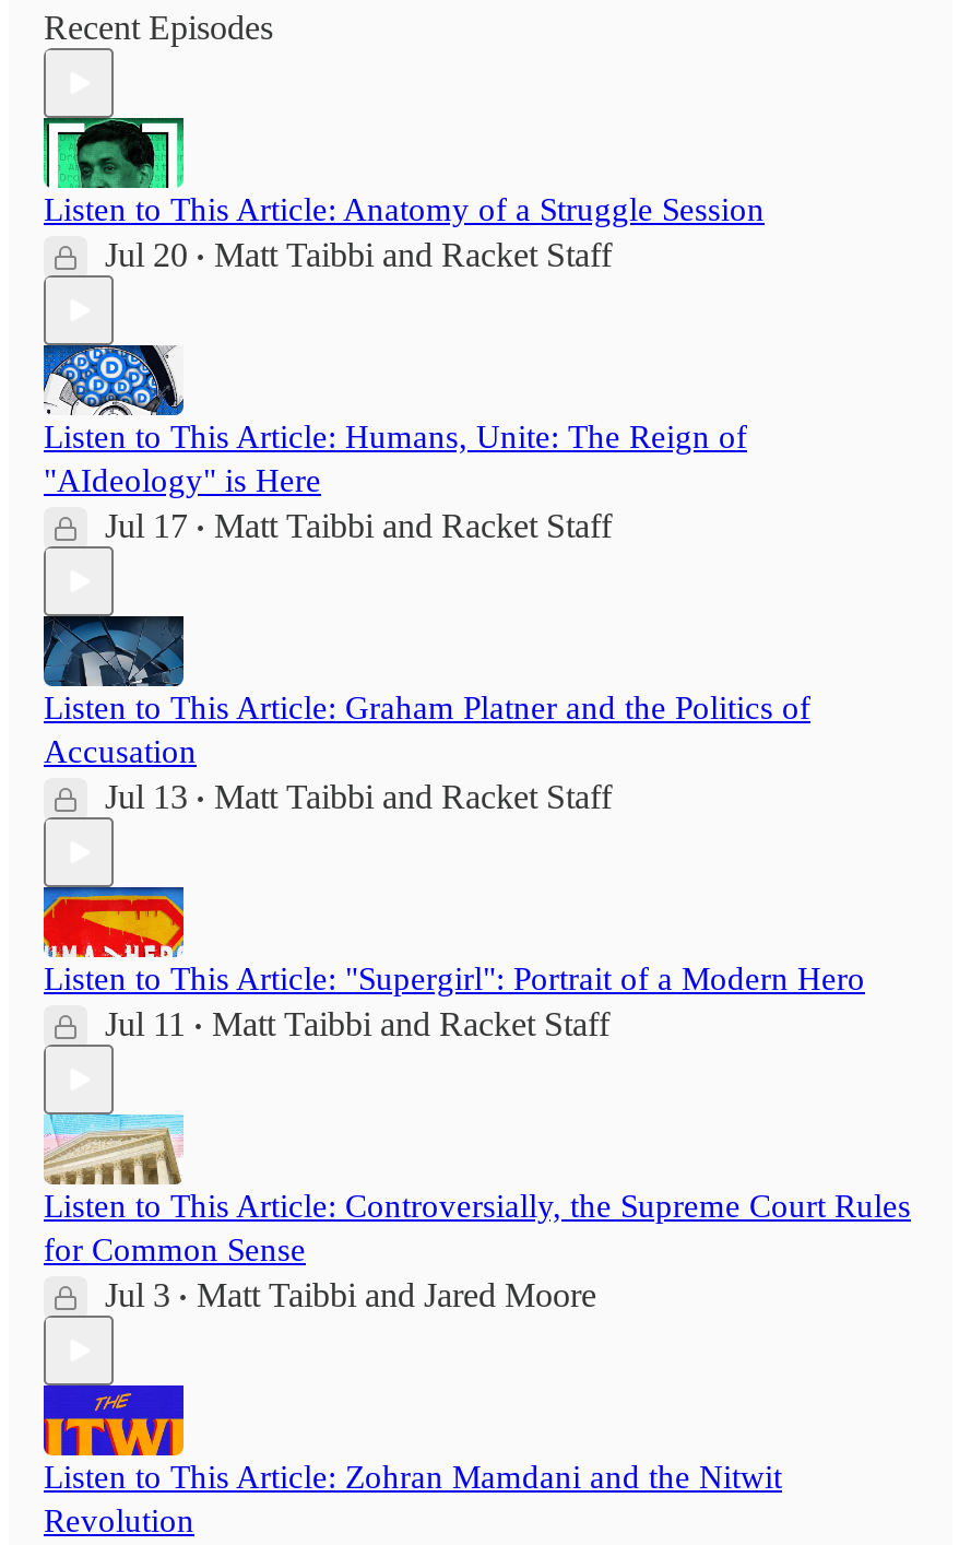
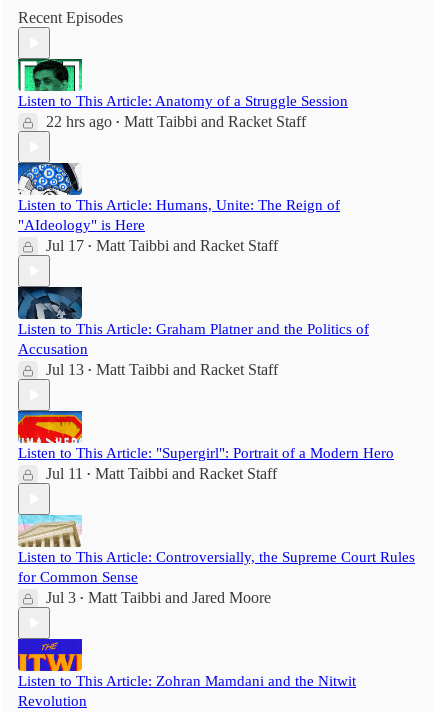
[105,237,612,274] Jul 20 • Matt Taibbi and Racket Staff -> [46,113,306,130] 22 hrs ago • Matt Taibbi and Racket Staff

